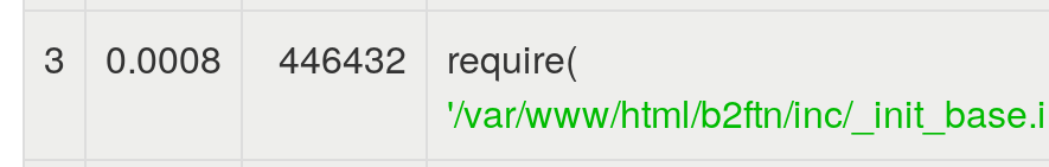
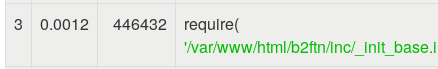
[44,31,577,86] 3 0.0008 446432 require( -> [14,12,239,35] 3 0.0012 446432 require(

